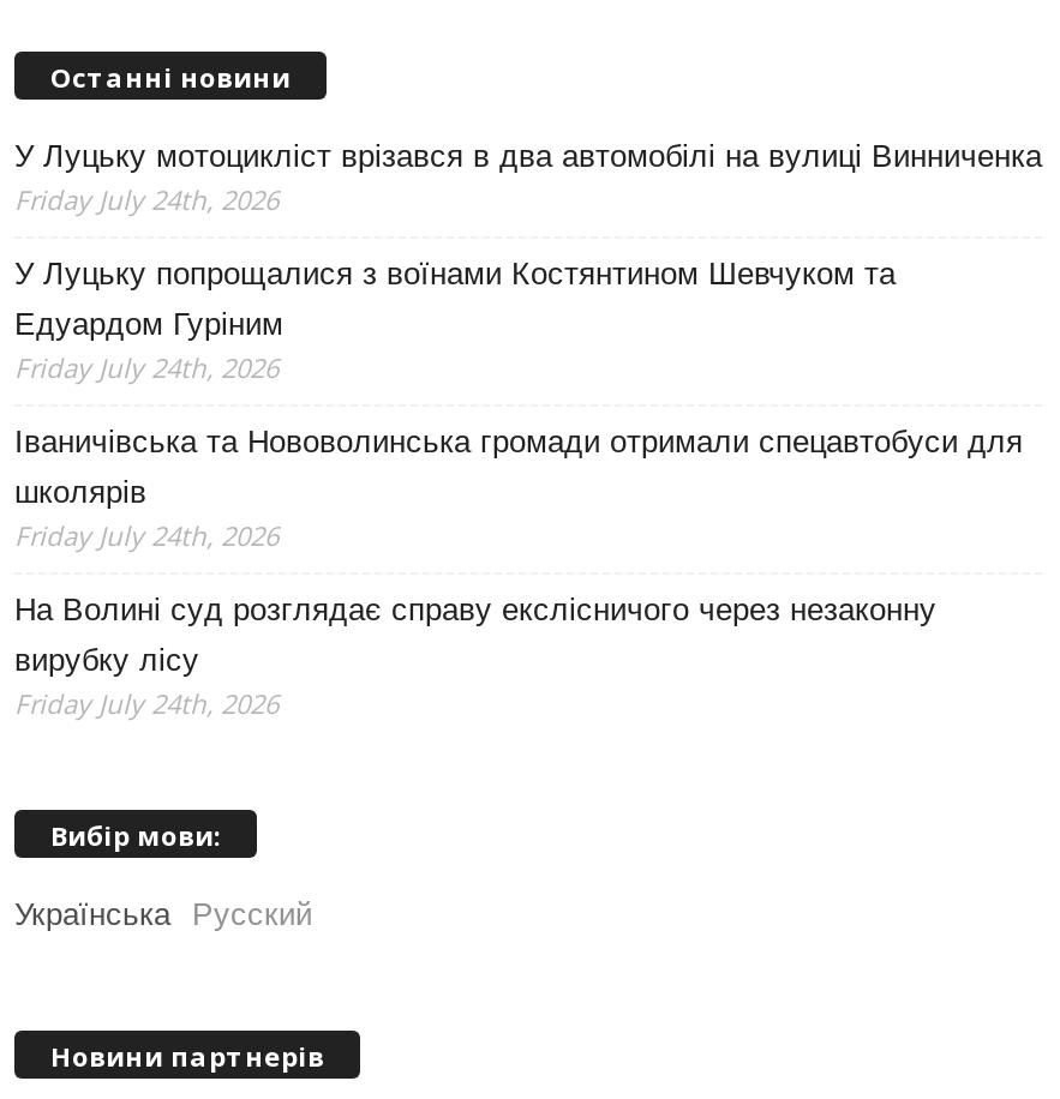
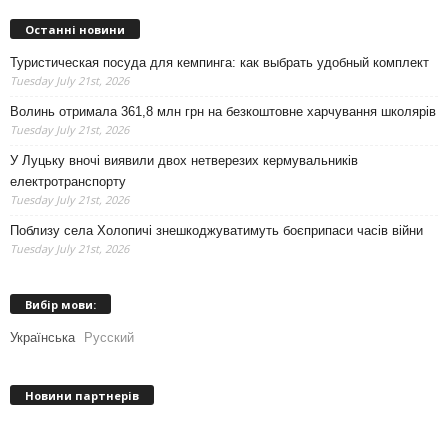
[14,138,1042,217] У Луцьку мотоцикліст врізався в два автомобілі на вулиці Винниченка | Friday July 24th, 2026 -> [10,55,429,88] Туристическая посуда для кемпинга: как выбрать удобный комплект | Tuesday July 21st, 2026
[14,256,896,385] У Луцьку попрощалися з воїнами Костянтином Шевчуком та | Едуардом Гуріним | Friday July 24th, 2026 -> [10,104,436,137] Волинь отримала 361,8 млн грн на безкоштовне харчування школярів | Tuesday July 21st, 2026
[14,424,1023,553] Іваничівська та Нововолинська громади отримали спецавтобуси для | школярів | Friday July 24th, 2026 -> [10,153,358,207] У Луцьку вночі виявили двох нетверезих кермувальників | електротранспорту | Tuesday July 21st, 2026
[14,591,936,721] На Волині суд розглядає справу екслісничого через незаконну | вирубку лісу | Friday July 24th, 2026 -> [10,223,423,256] Поблизу села Холопичі знешкоджуватимуть боєприпаси часів війни | Tuesday July 21st, 2026

